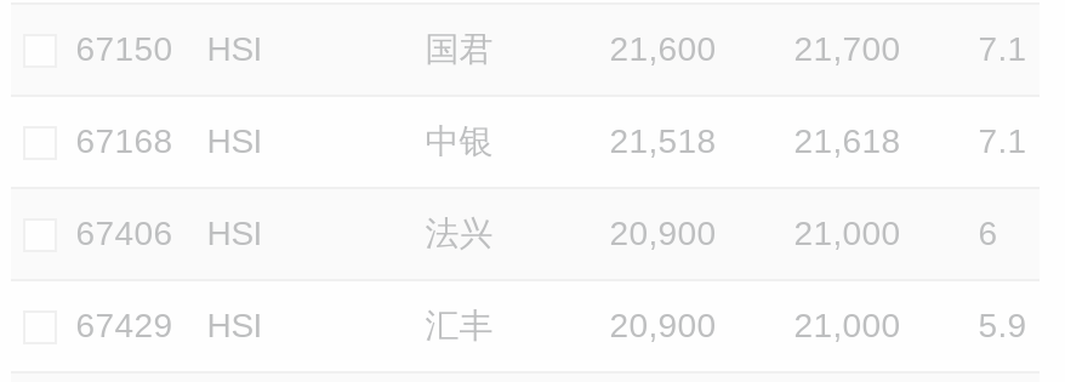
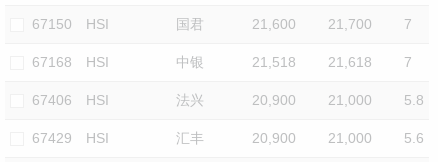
[610,29,1027,68] 21,600 21,700 7.1 -> [252,16,412,32] 21,600 21,700 7
[610,121,1027,160] 21,518 21,618 7.1 -> [252,54,412,70] 21,518 21,618 7
[610,213,998,252] 20,900 21,000 6 -> [252,92,424,108] 20,900 21,000 5.8
[610,306,1027,344] 20,900 21,000 5.9 -> [252,130,424,146] 20,900 21,000 5.6

